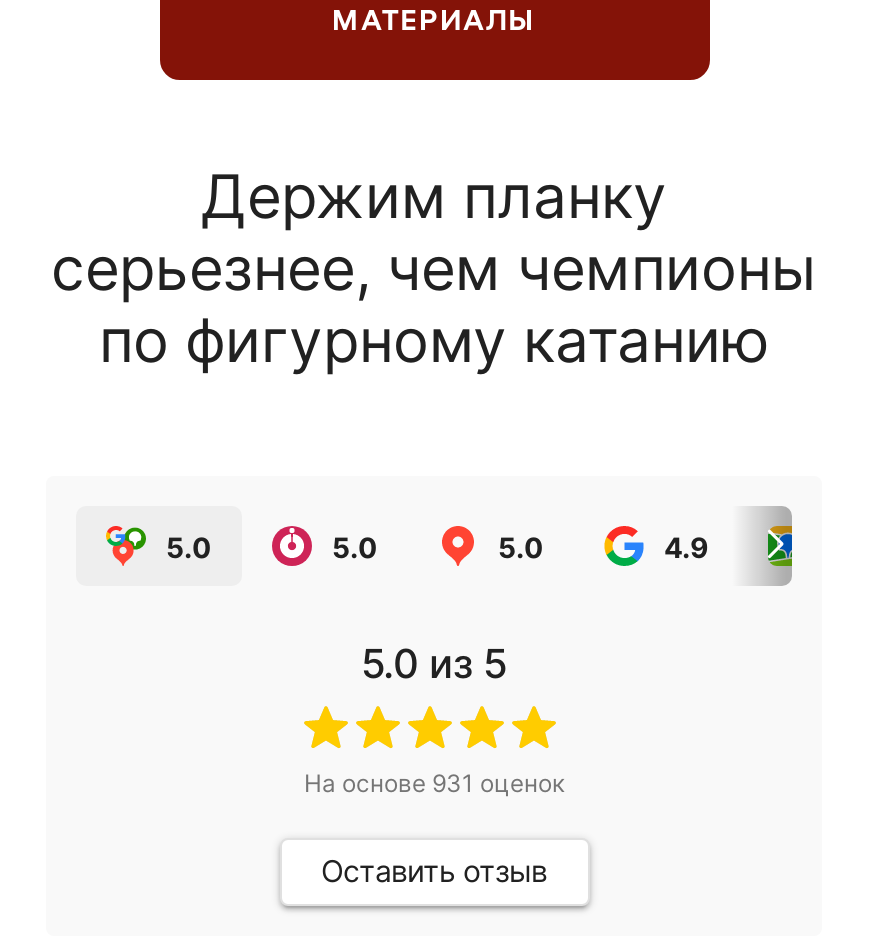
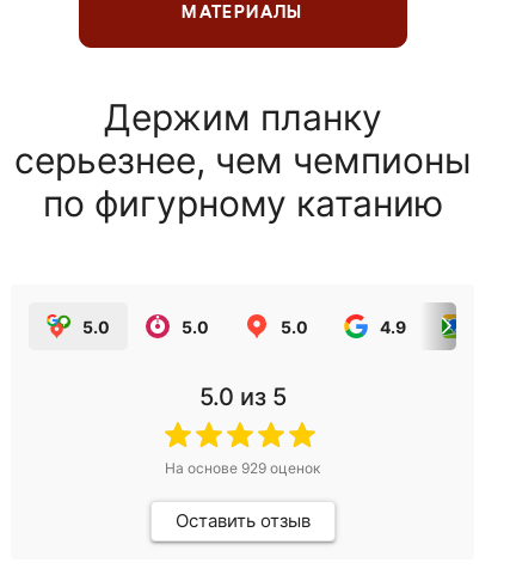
[304,768,564,798] На основе 931 оценок -> [165,459,320,477] На основе 929 оценок

